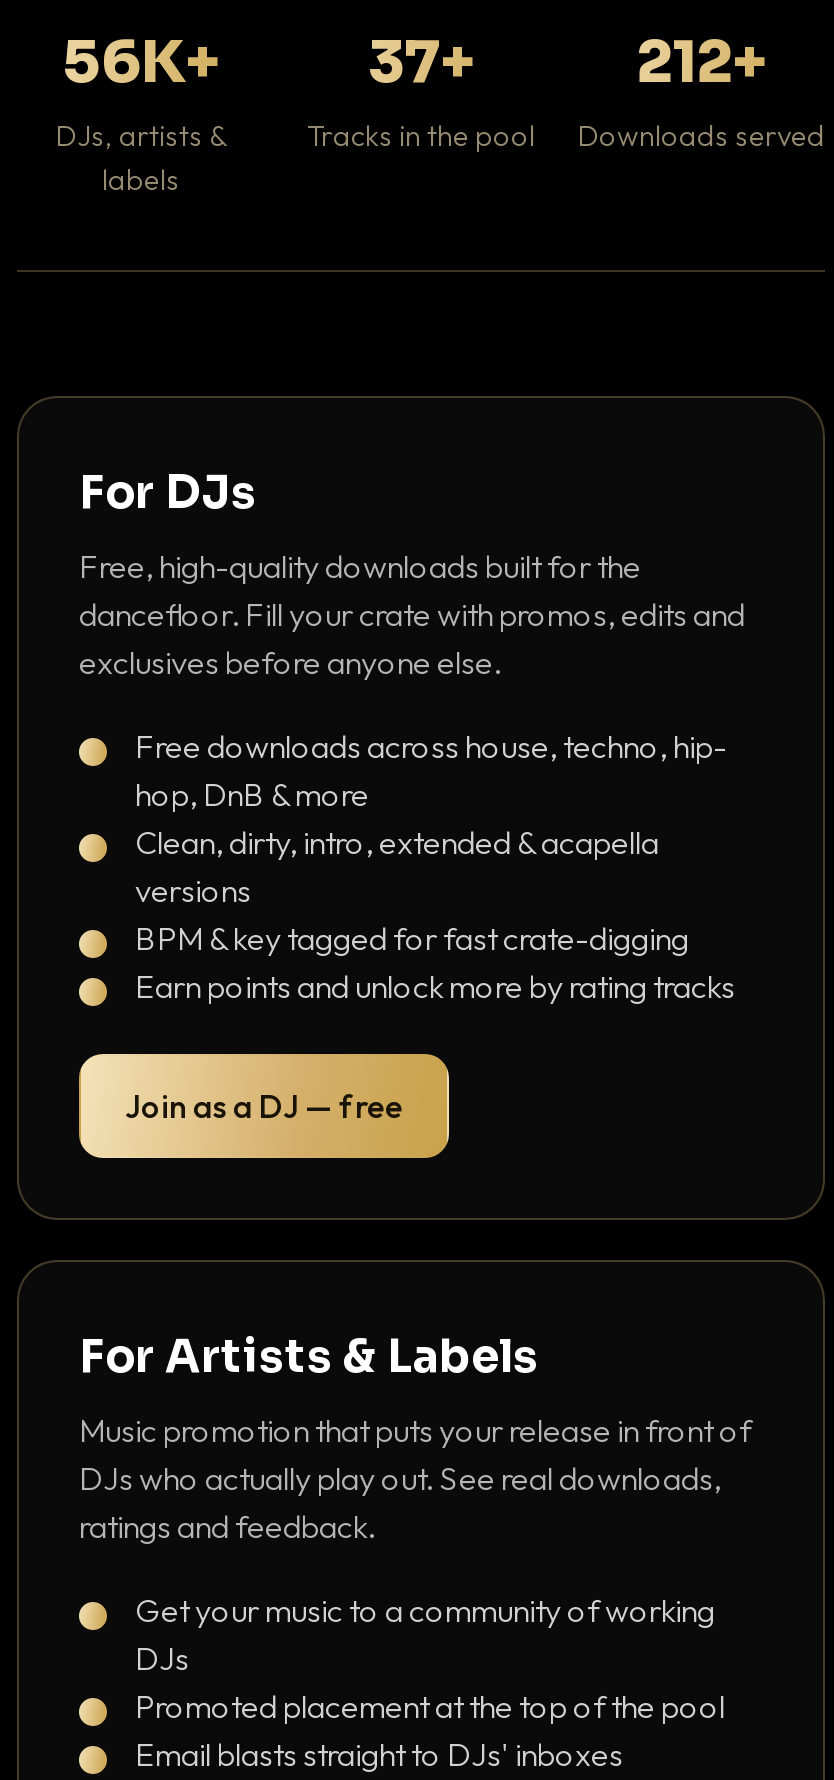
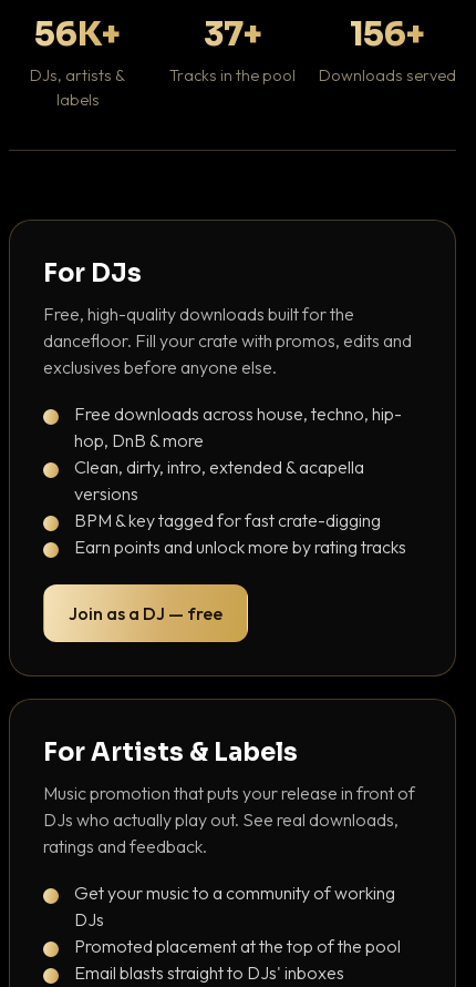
[636,26,766,98] 212+ -> [350,14,425,54] 156+

